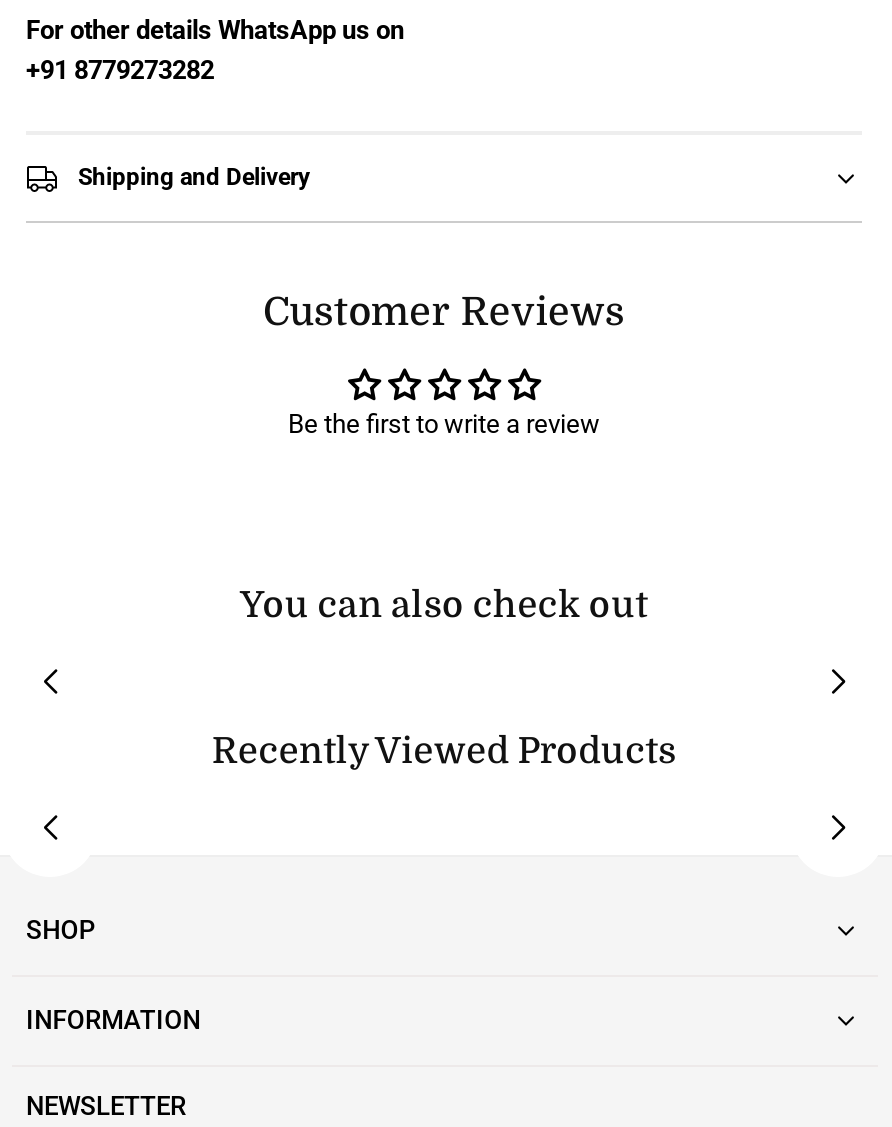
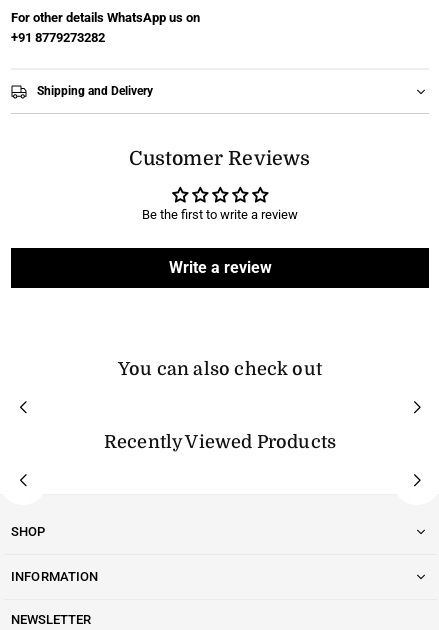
none -> [168,258,271,277] Write a review

